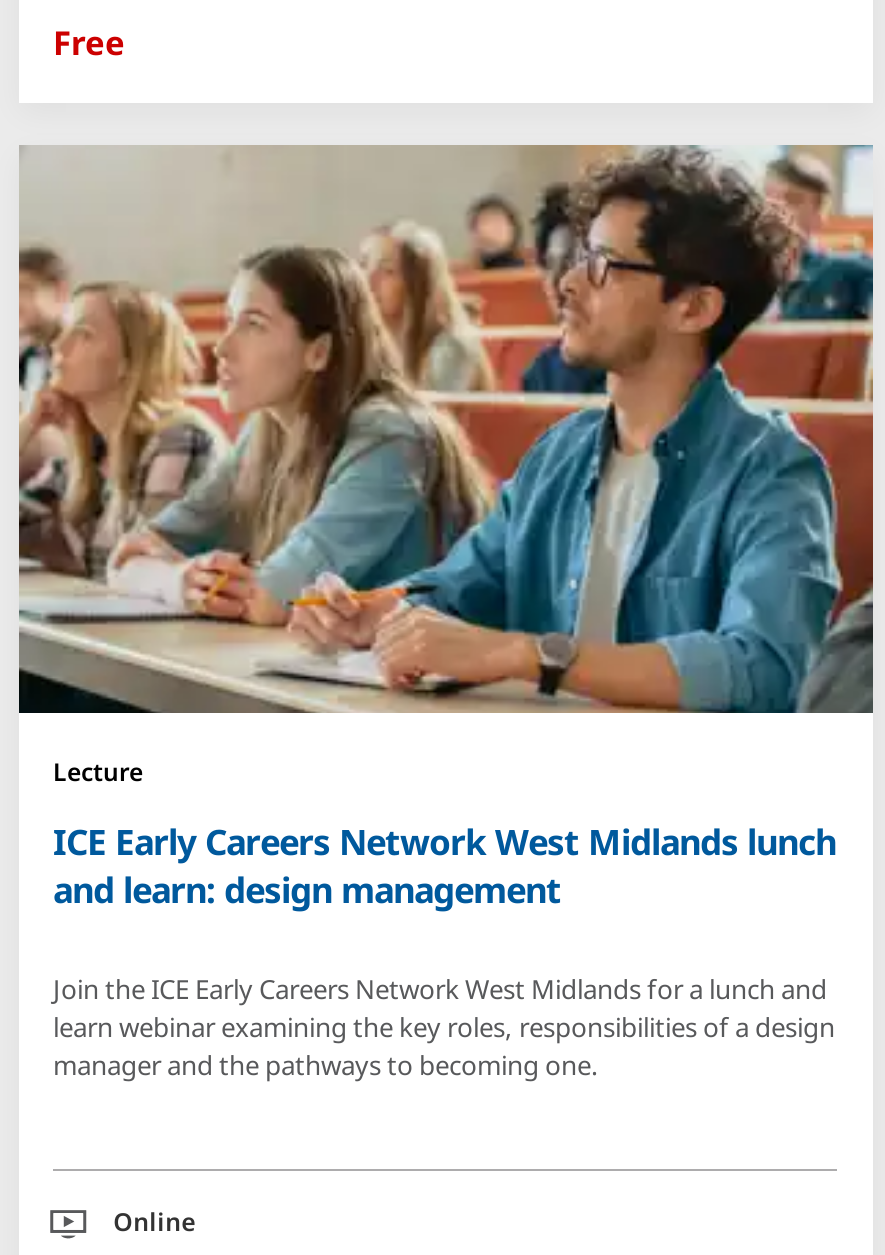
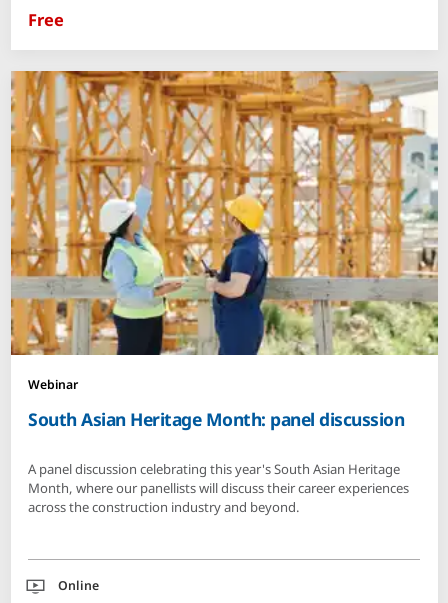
[17,145,875,788] [image] | Lecture -> [10,70,438,393] [image] | Webinar
[53,817,836,913] ICE Early Careers Network West Midlands lunch | and learn: design management -> [28,407,404,431] South Asian Heritage Month: panel discussion
[53,971,835,1083] Join the ICE Early Careers Network West Midlands for a lunch and | learn webinar examining the key roles, responsibilities of a design | manager and the pathways to becoming one. -> [28,460,409,516] A panel discussion celebrating this year's South Asian Heritage | Month, where our panellists will discuss their career experiences | across the construction industry and beyond.

